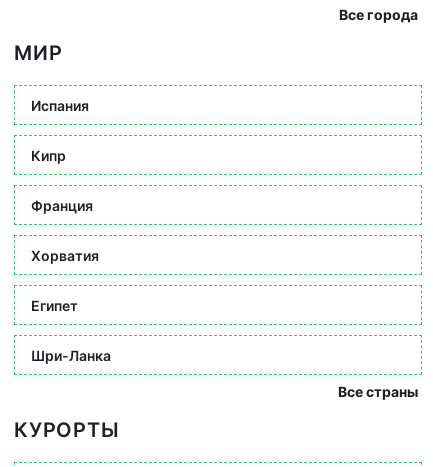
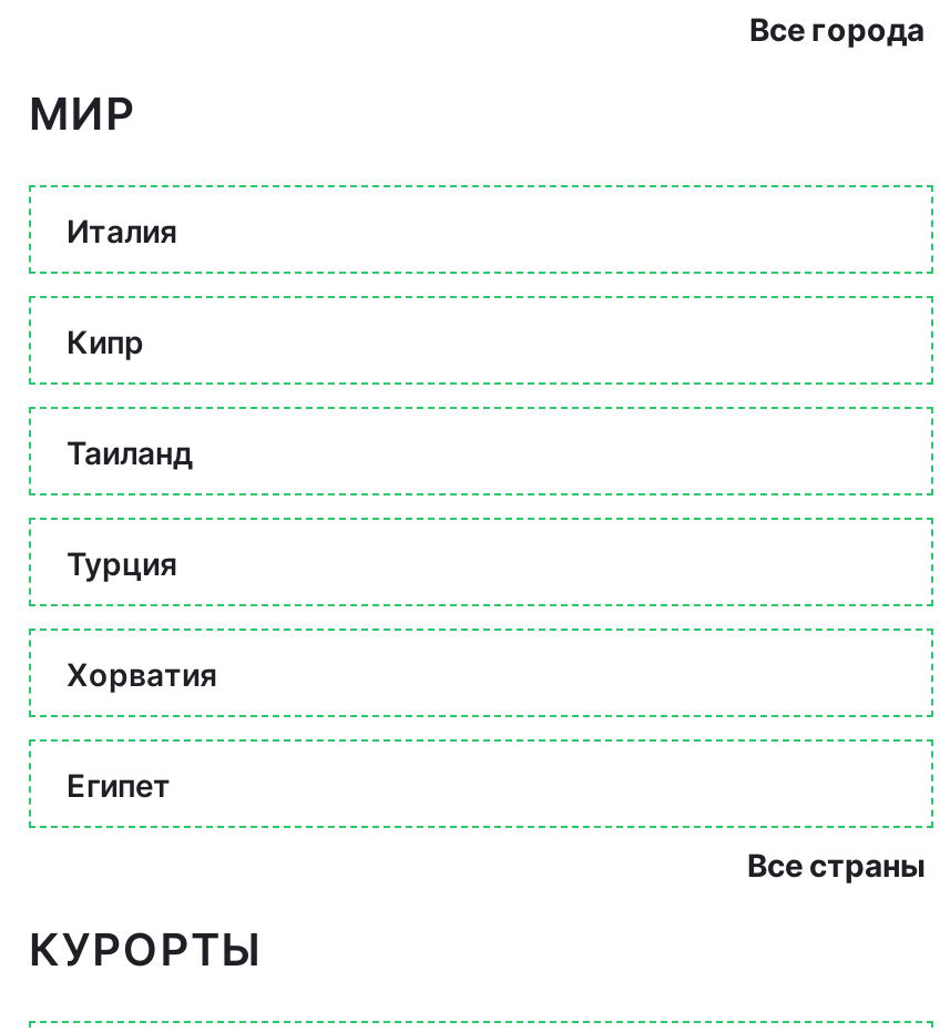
[31,96,89,113] Испания -> [67,211,177,248] Италия
[31,196,93,213] Франция -> [67,432,193,581] Таиланд | Турция
moved [31,246,99,313] -> [67,654,217,803]: Хорватия | Египет
[31,346,111,363] Шри-Ланка -> none

